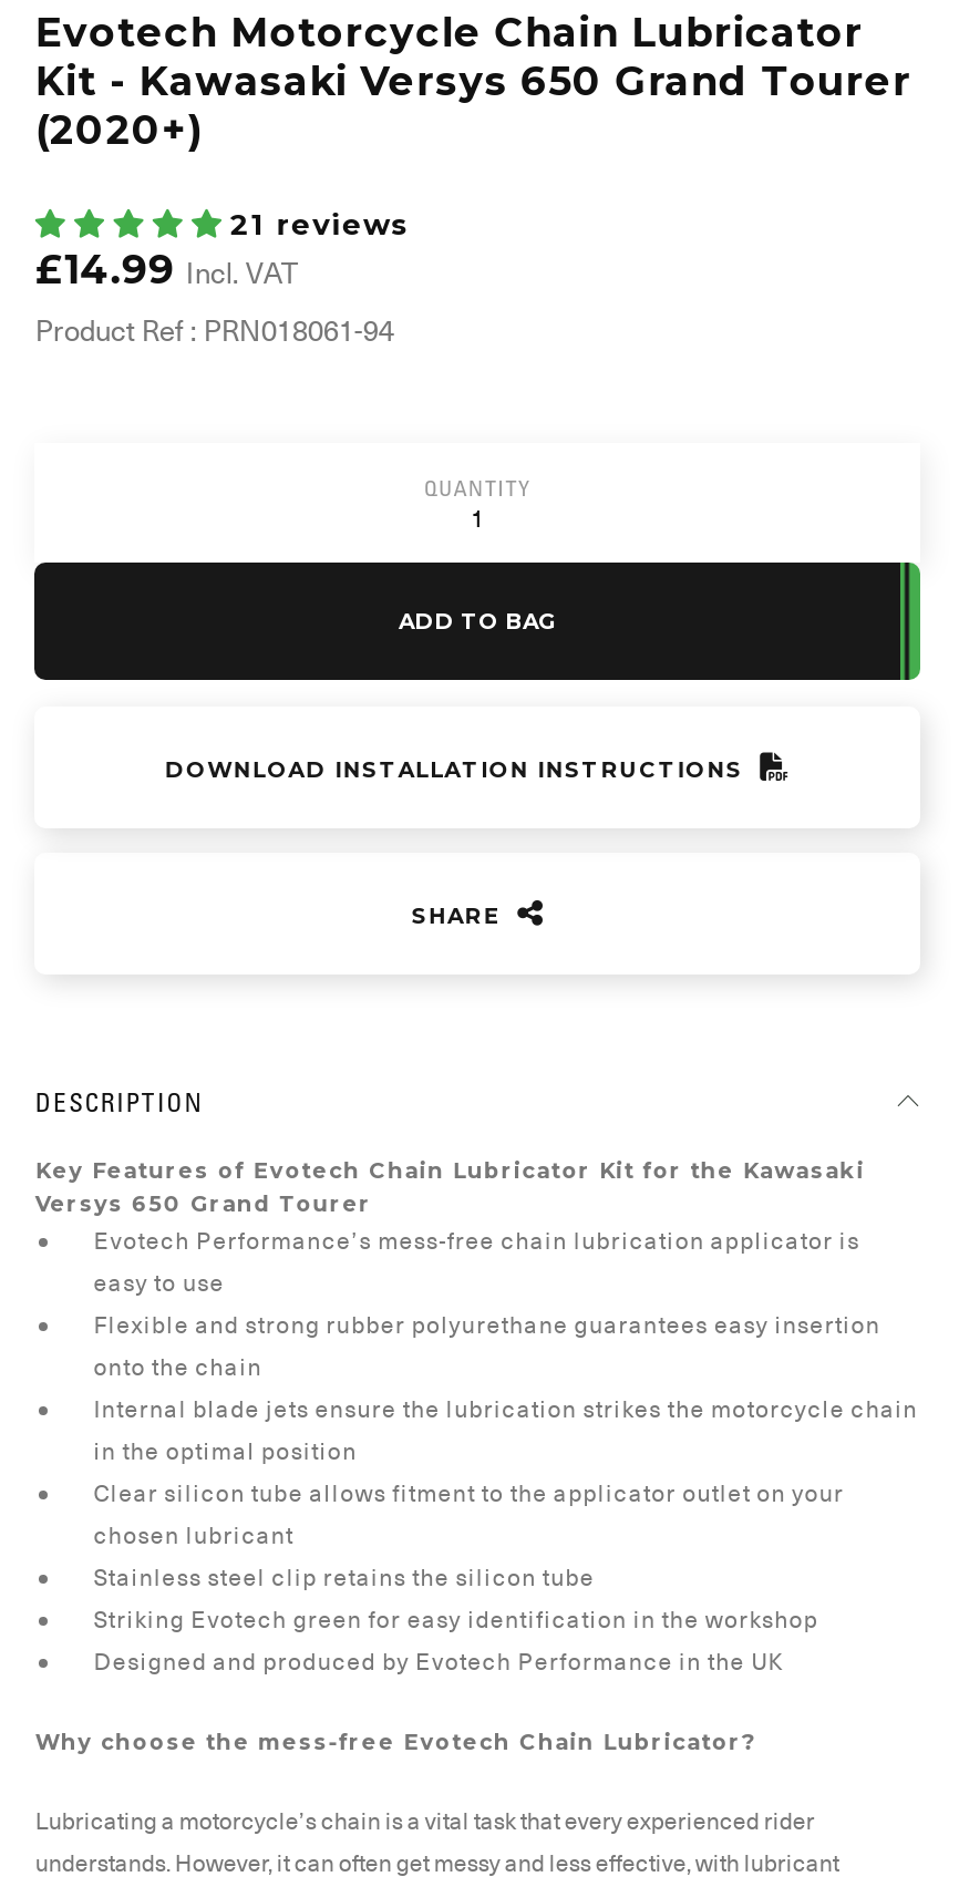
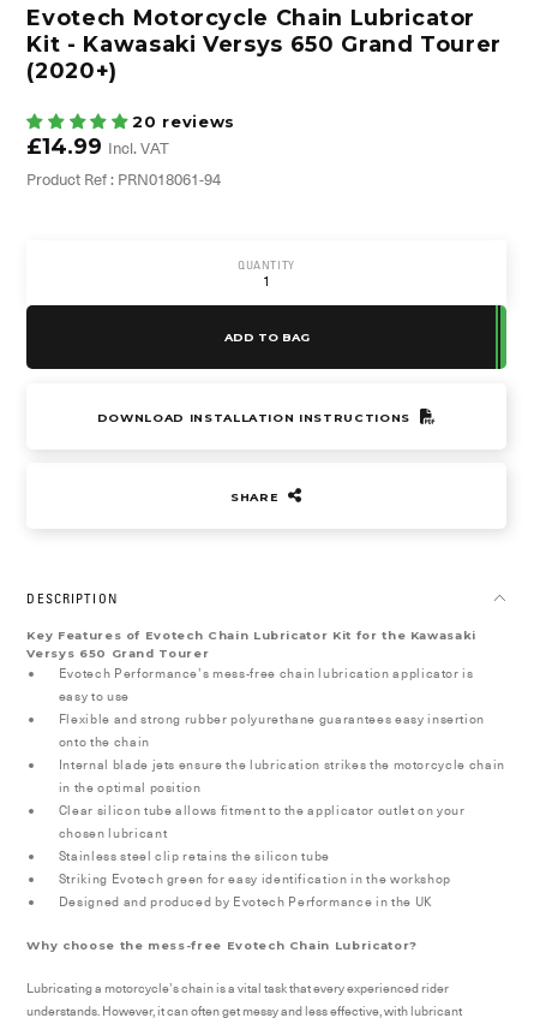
[230,206,410,241] 21 reviews -> [132,112,235,131] 20 reviews

